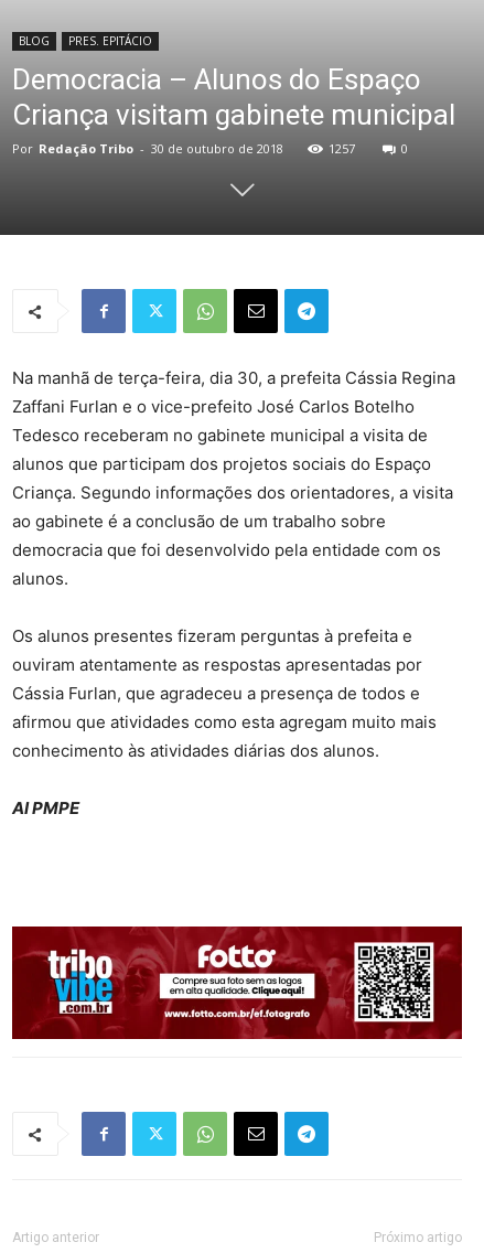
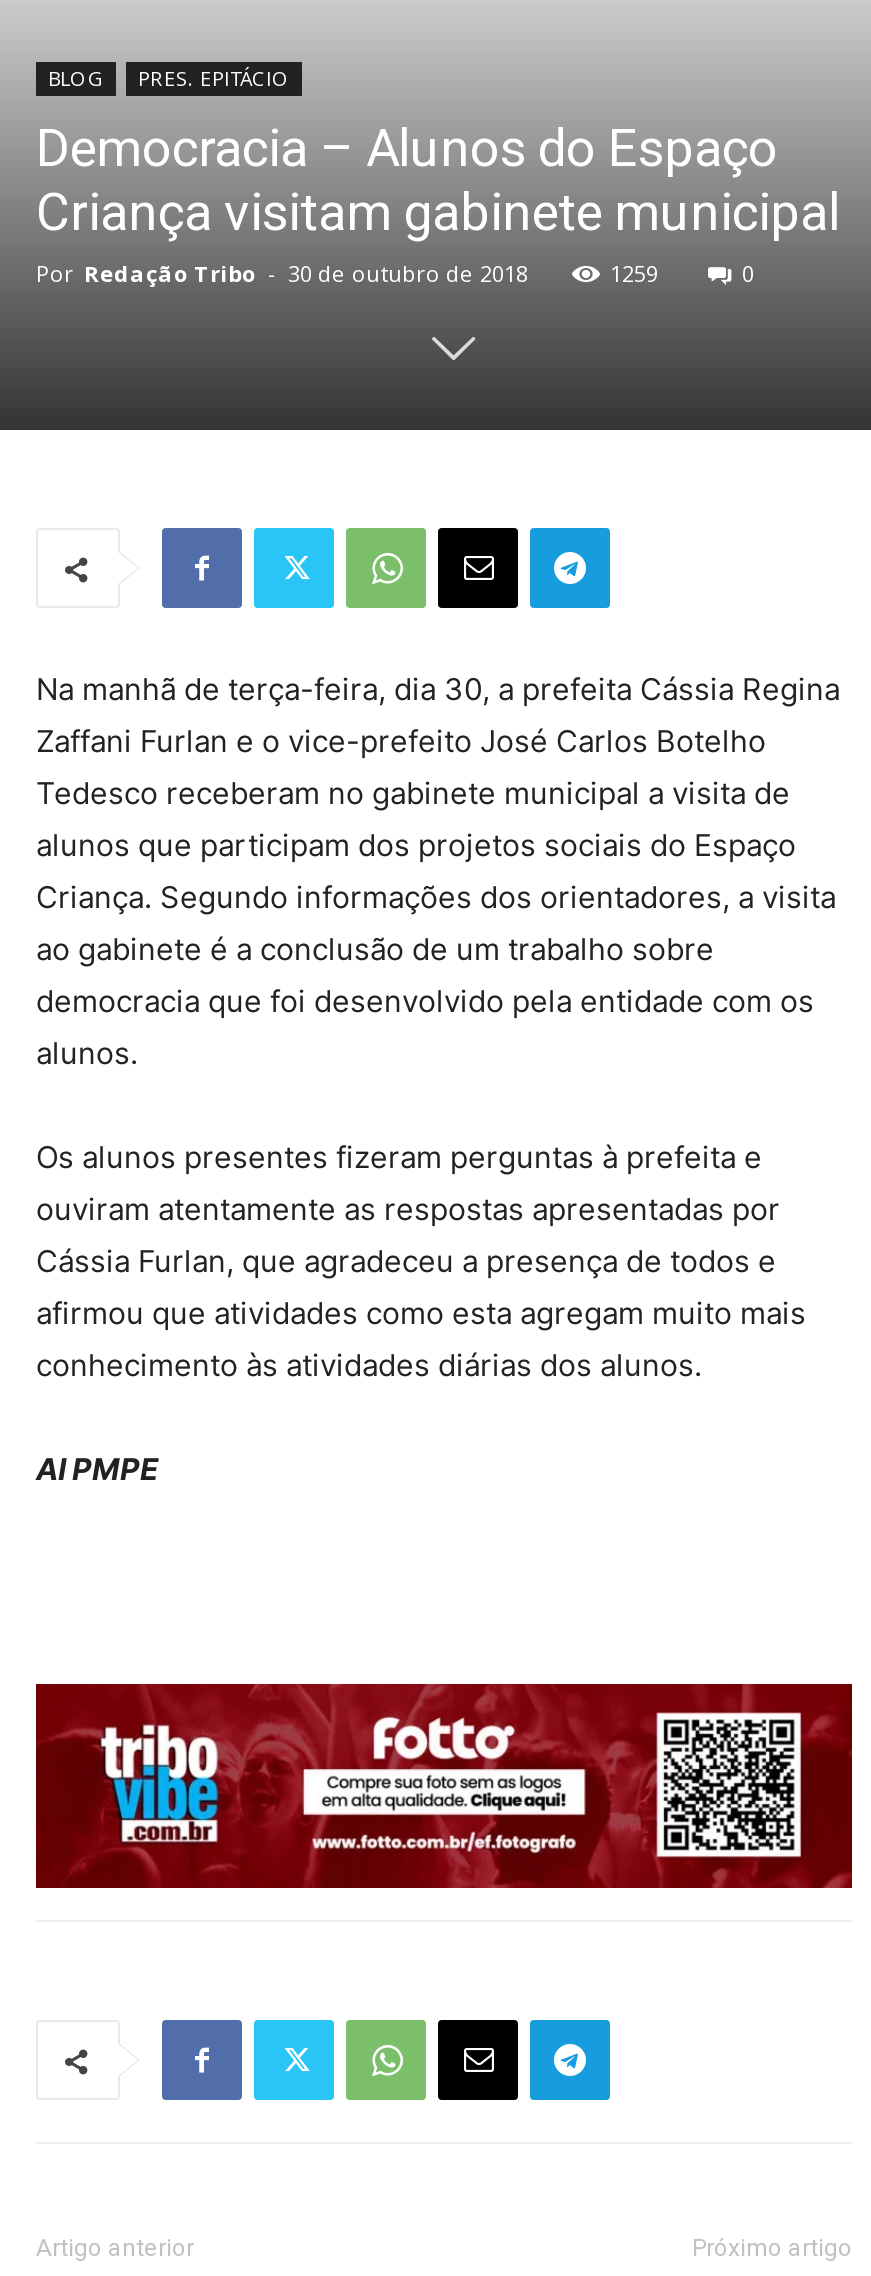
[329,140,355,157] 1257 -> [610,258,658,288] 1259

